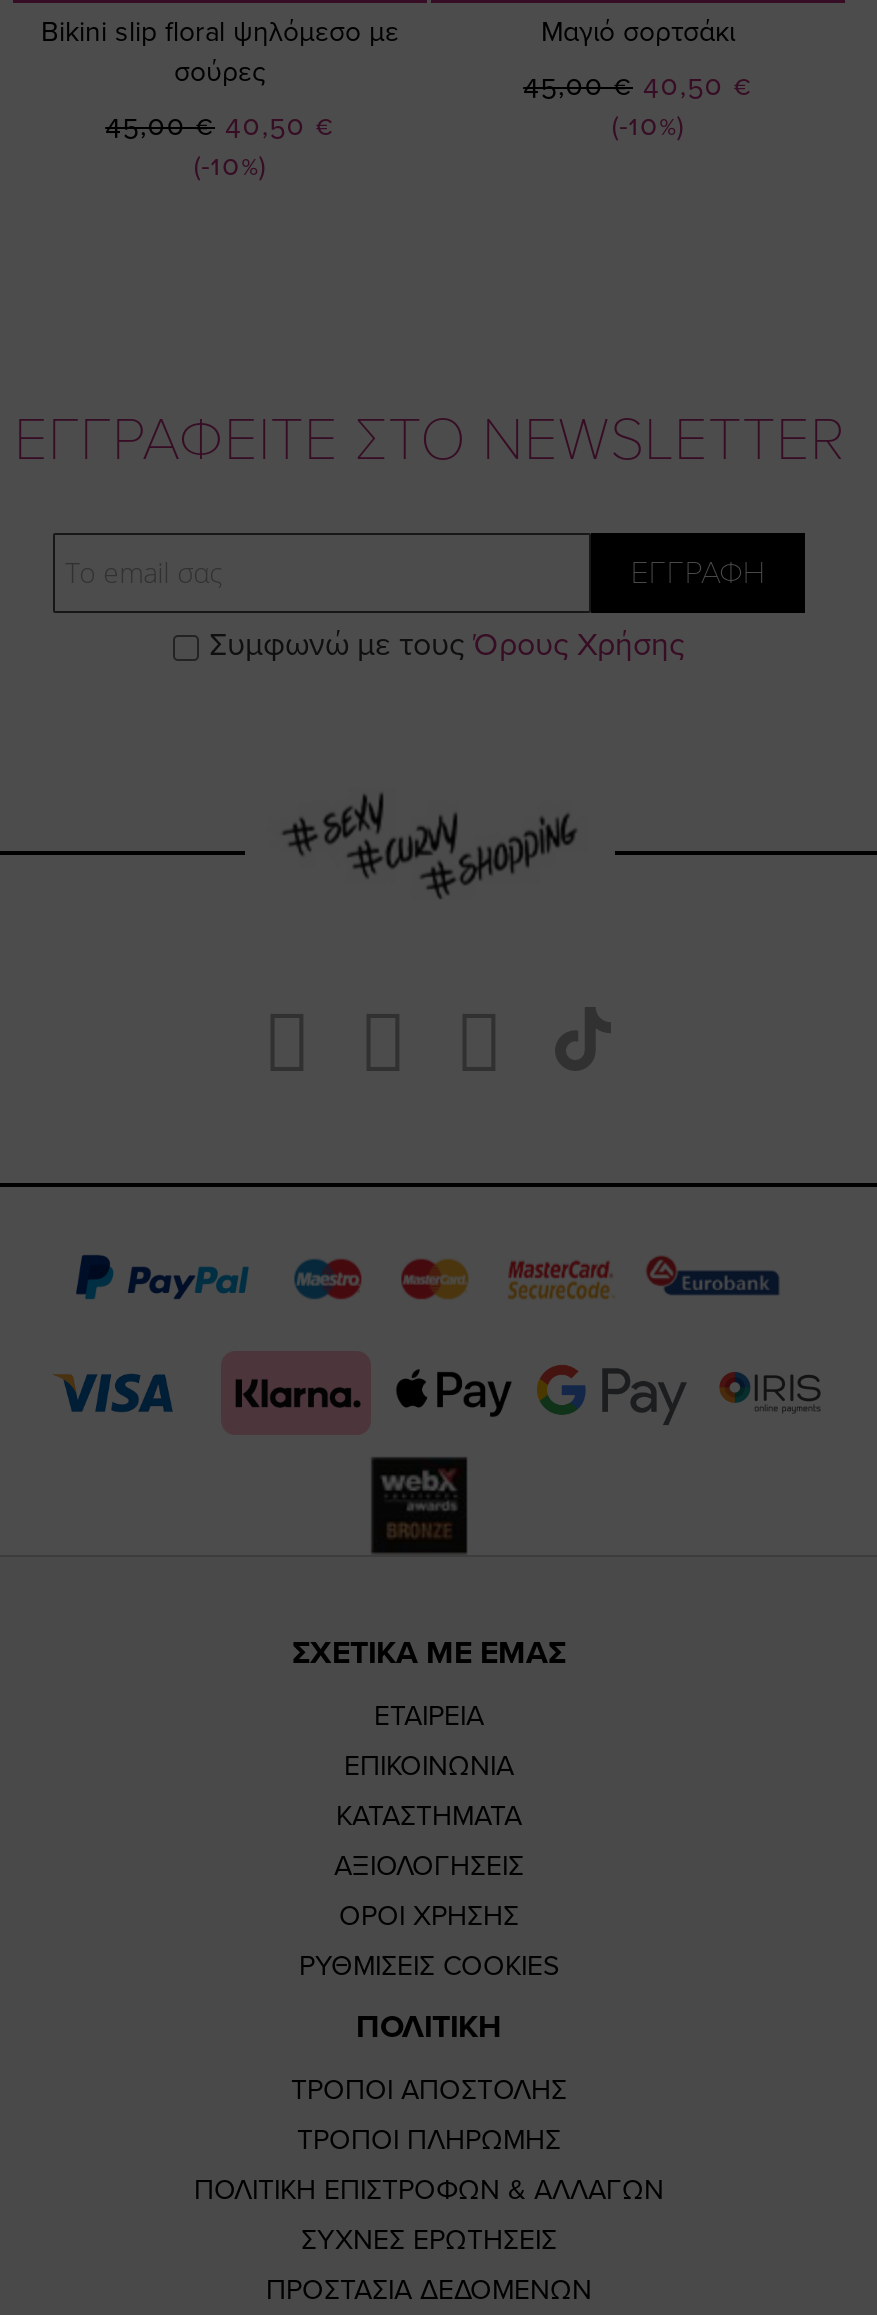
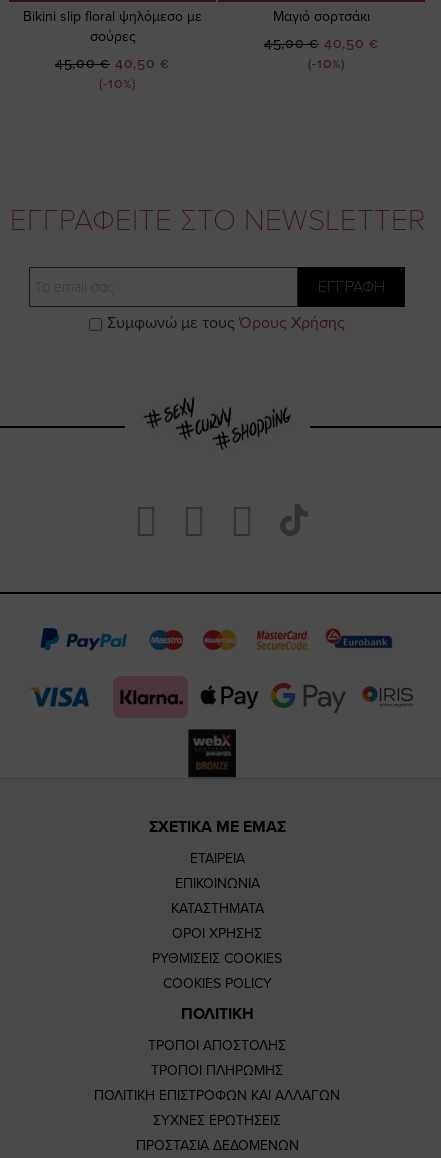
[334,1849,524,1883] ΑΞΙΟΛΟΓΗΣΕΙΣ -> none
moved [299,1899,559,1983] -> [152,925,282,967]: ΟΡΟΙ ΧΡΗΣΗΣ | ΡΥΘΜΙΣΕΙΣ COOKIES
none -> [162,975,271,992] COOKIES POLICY
[194,2173,664,2207] ΠΟΛΙΤΙΚΗ ΕΠΙΣΤΡΟΦΩΝ & ΑΛΛΑΓΩΝ -> [94,1087,340,1104] ΠΟΛΙΤΙΚΗ ΕΠΙΣΤΡΟΦΩΝ ΚΑΙ ΑΛΛΑΓΩΝ

